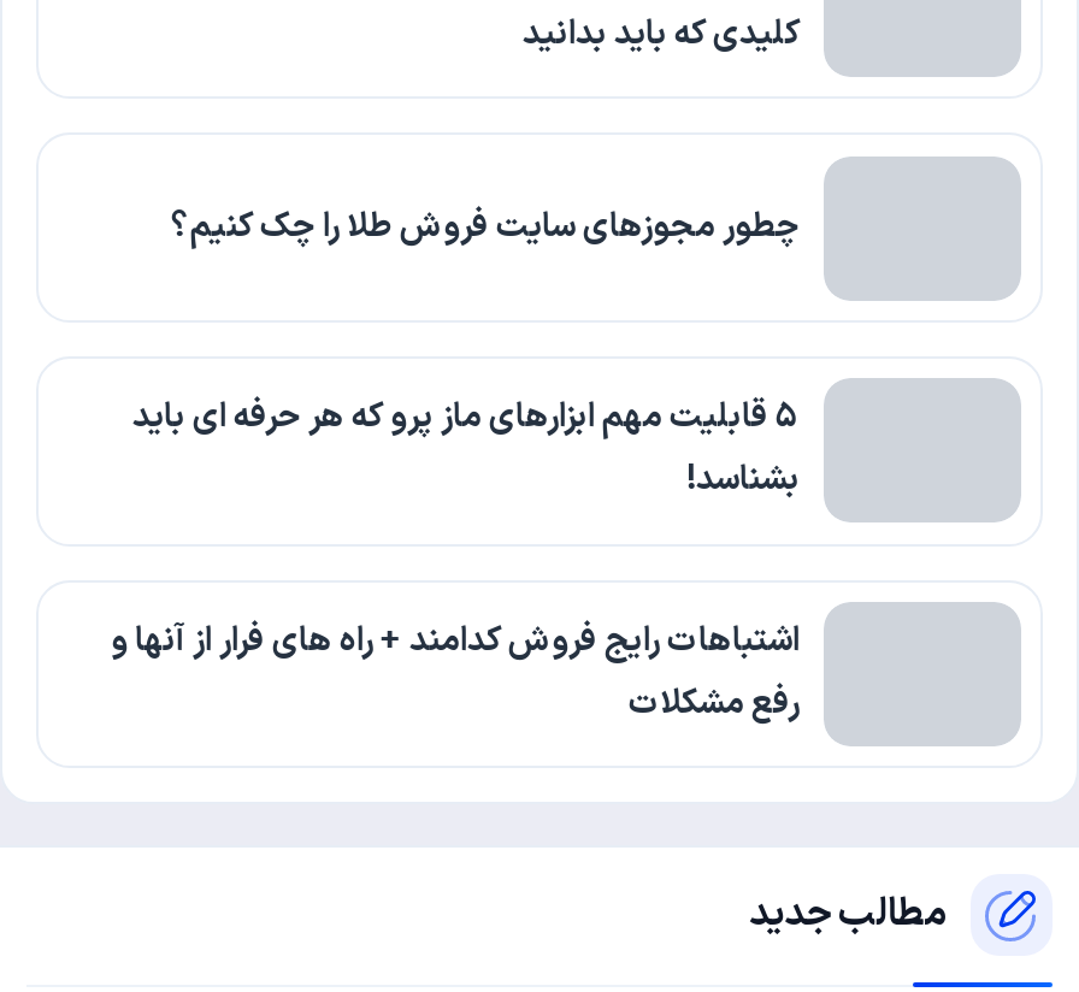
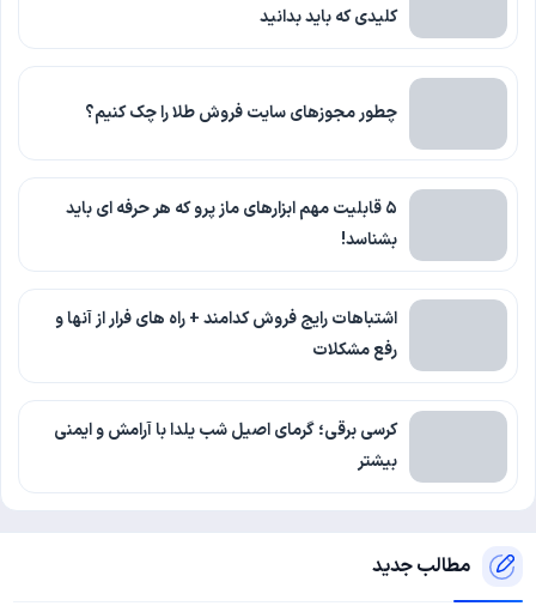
none -> [54,418,397,474] کرسی برقی؛ گرمای اصیل شب یلدا با آرامش و ایمنی | بیشتر

